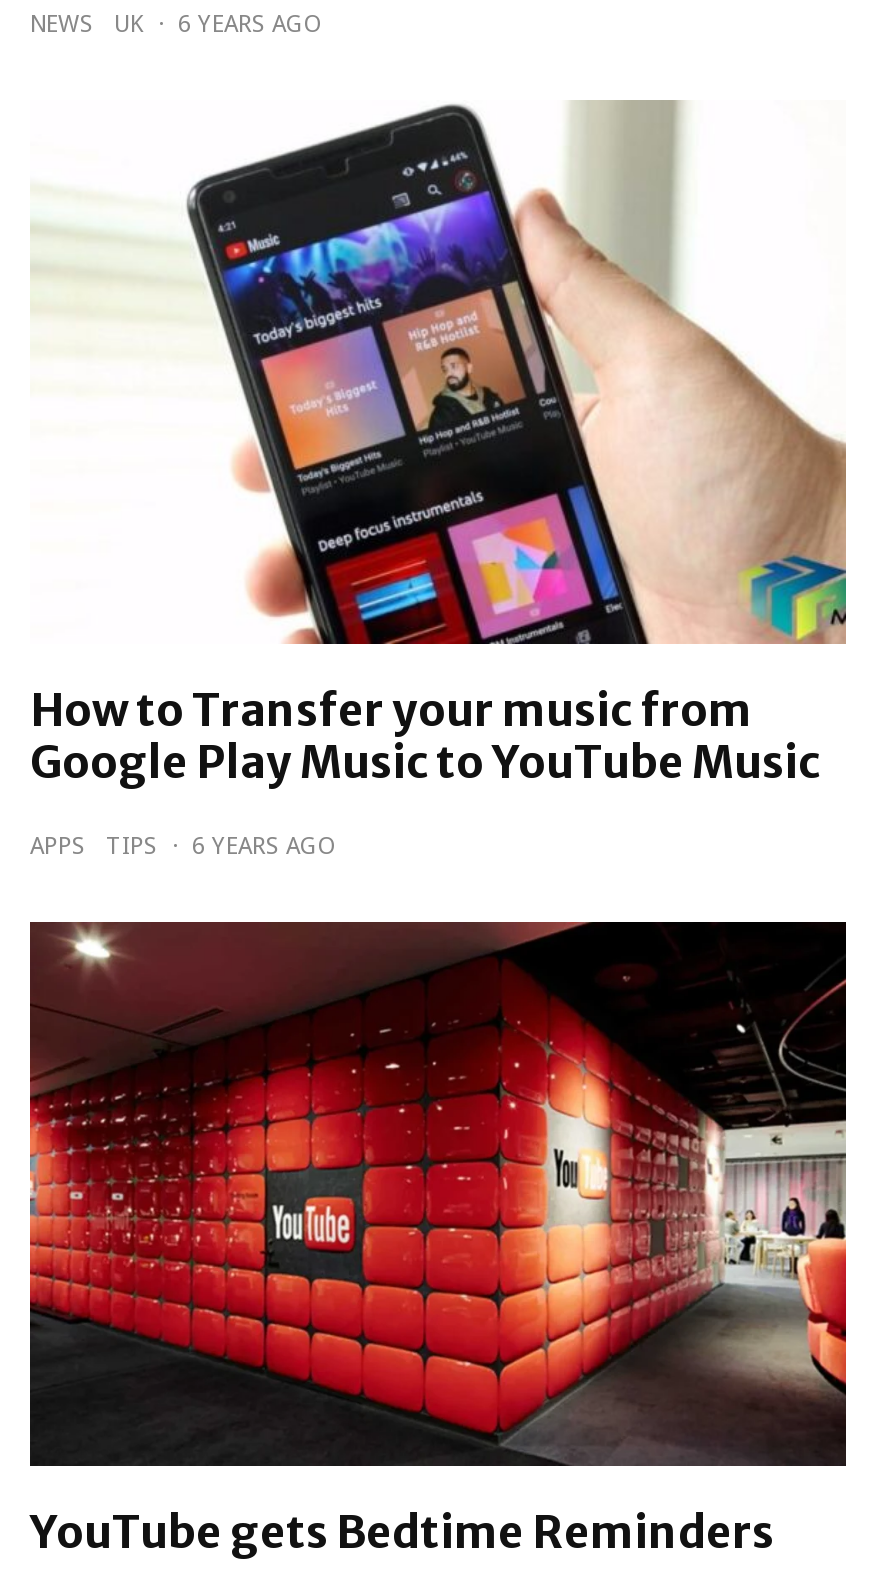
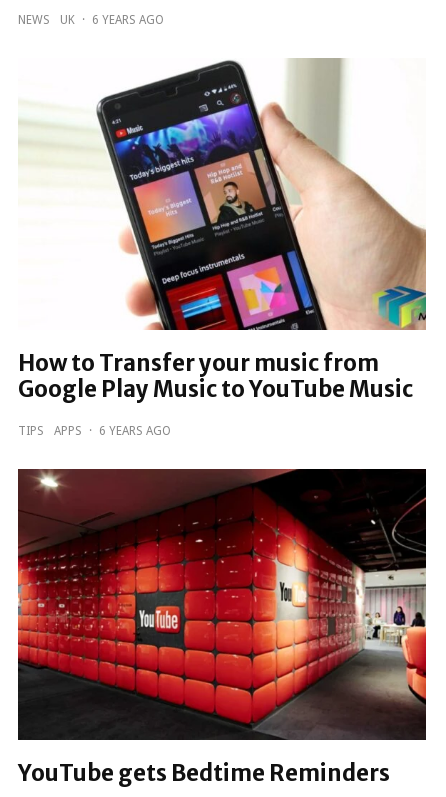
[30,831,336,859] APPS | TIPS · 6 YEARS AGO -> [18,424,171,438] TIPS | APPS · 6 YEARS AGO

